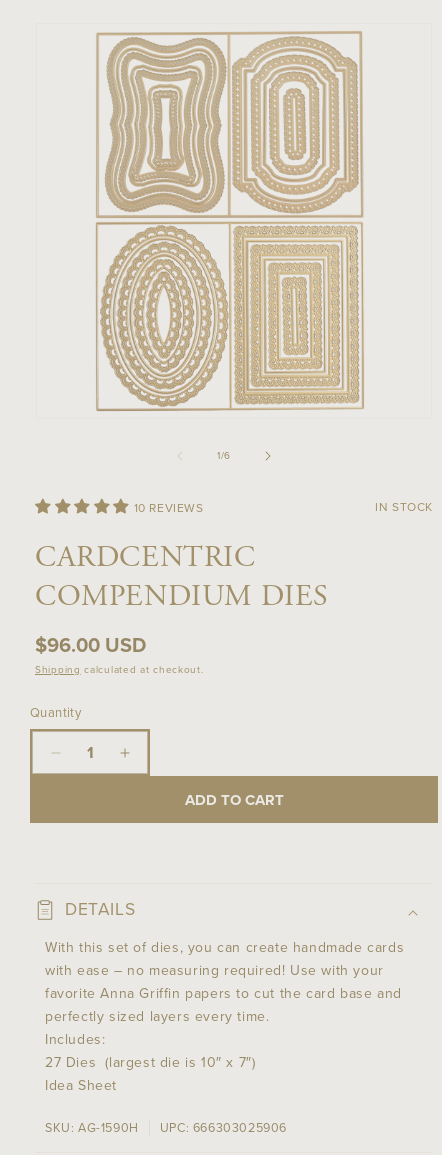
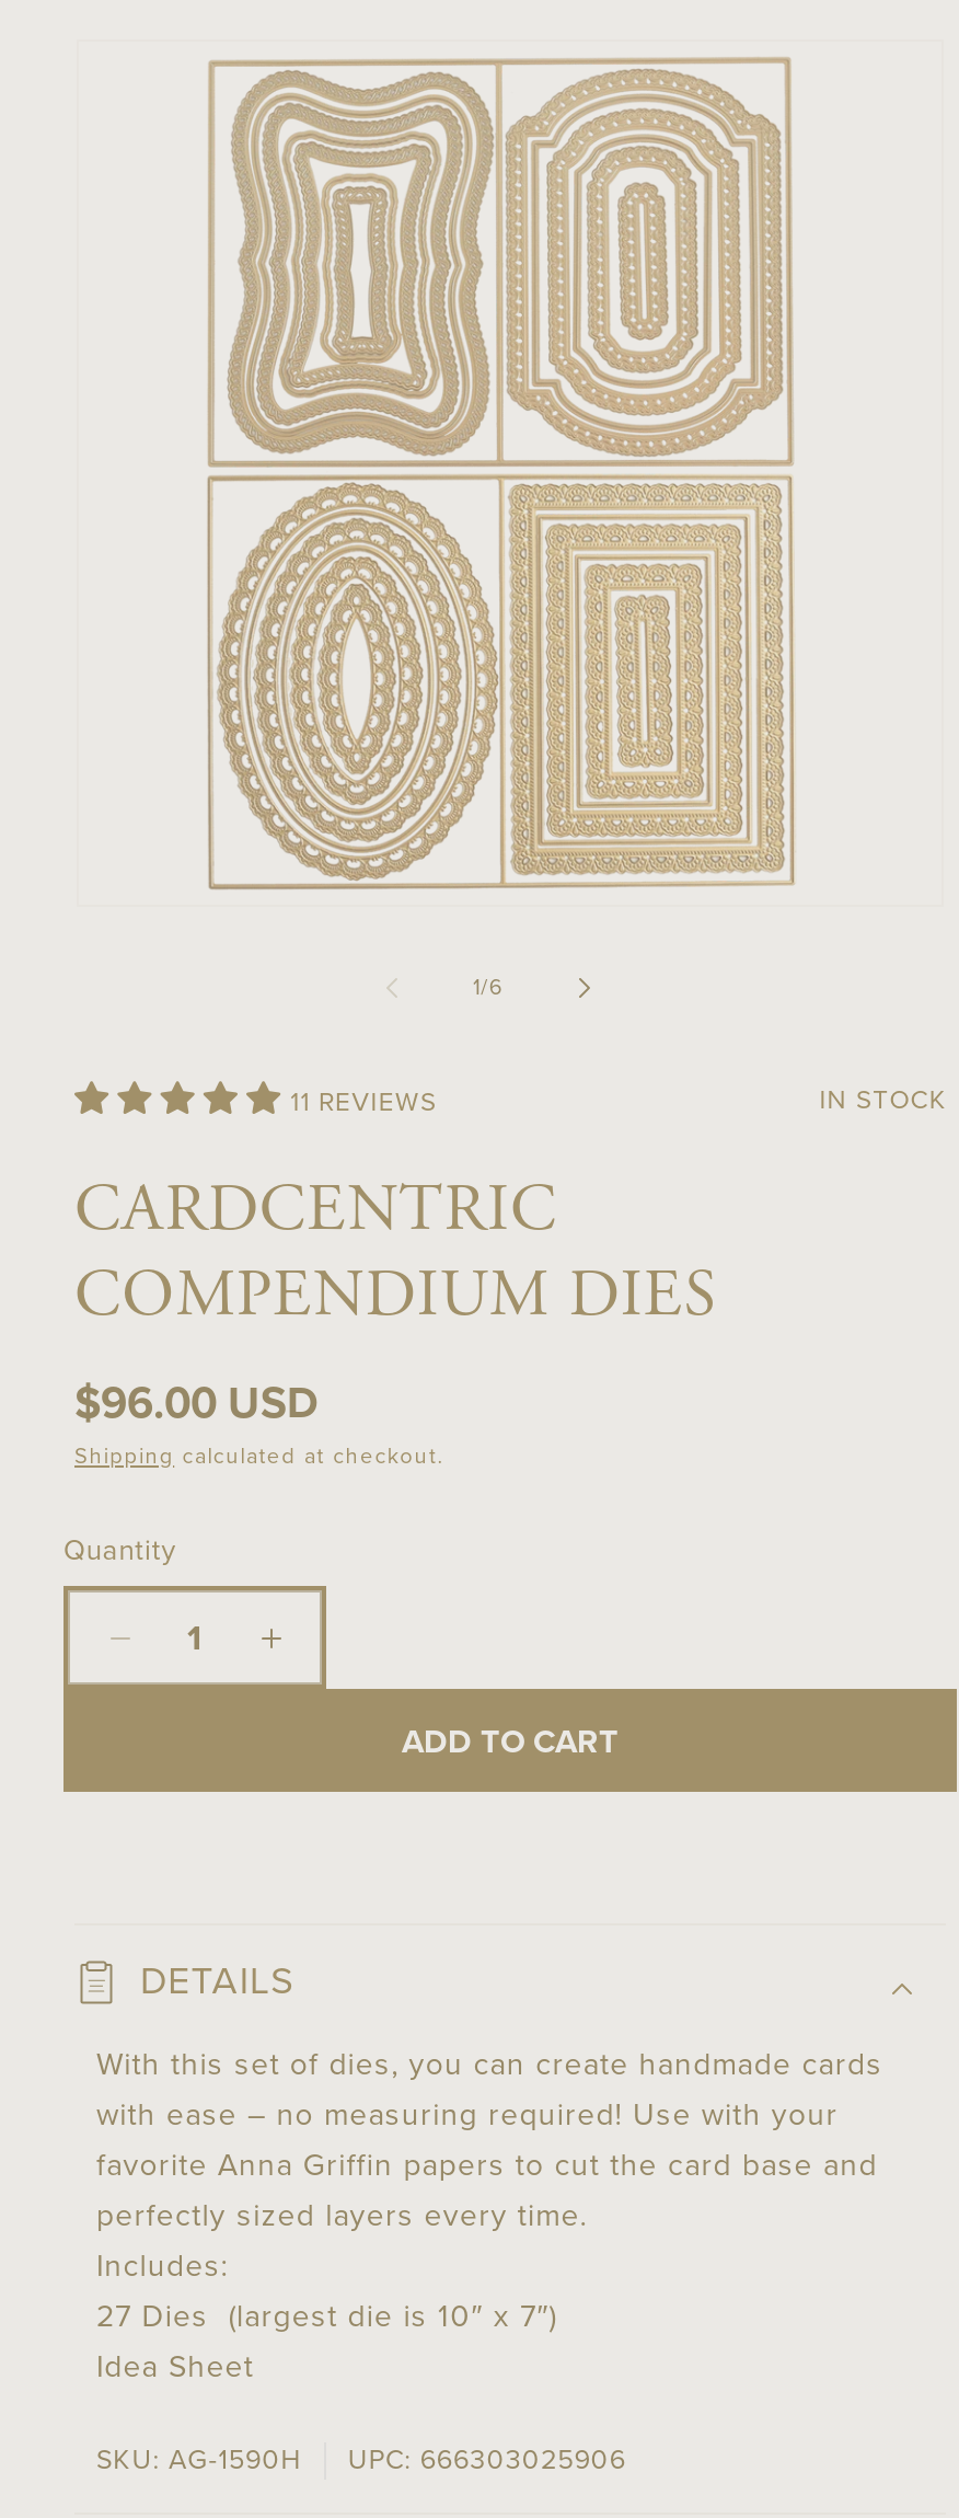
[134,501,204,515] 10 REVIEWS -> [291,1086,437,1117] 11 REVIEWS

